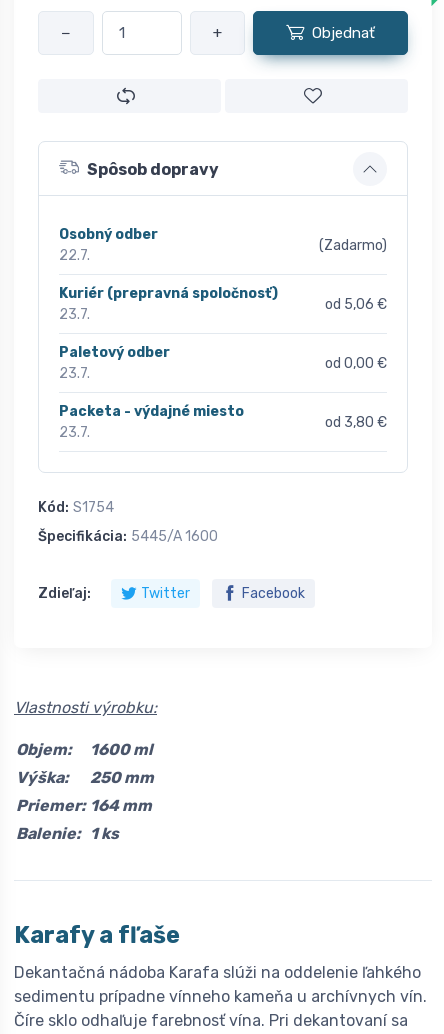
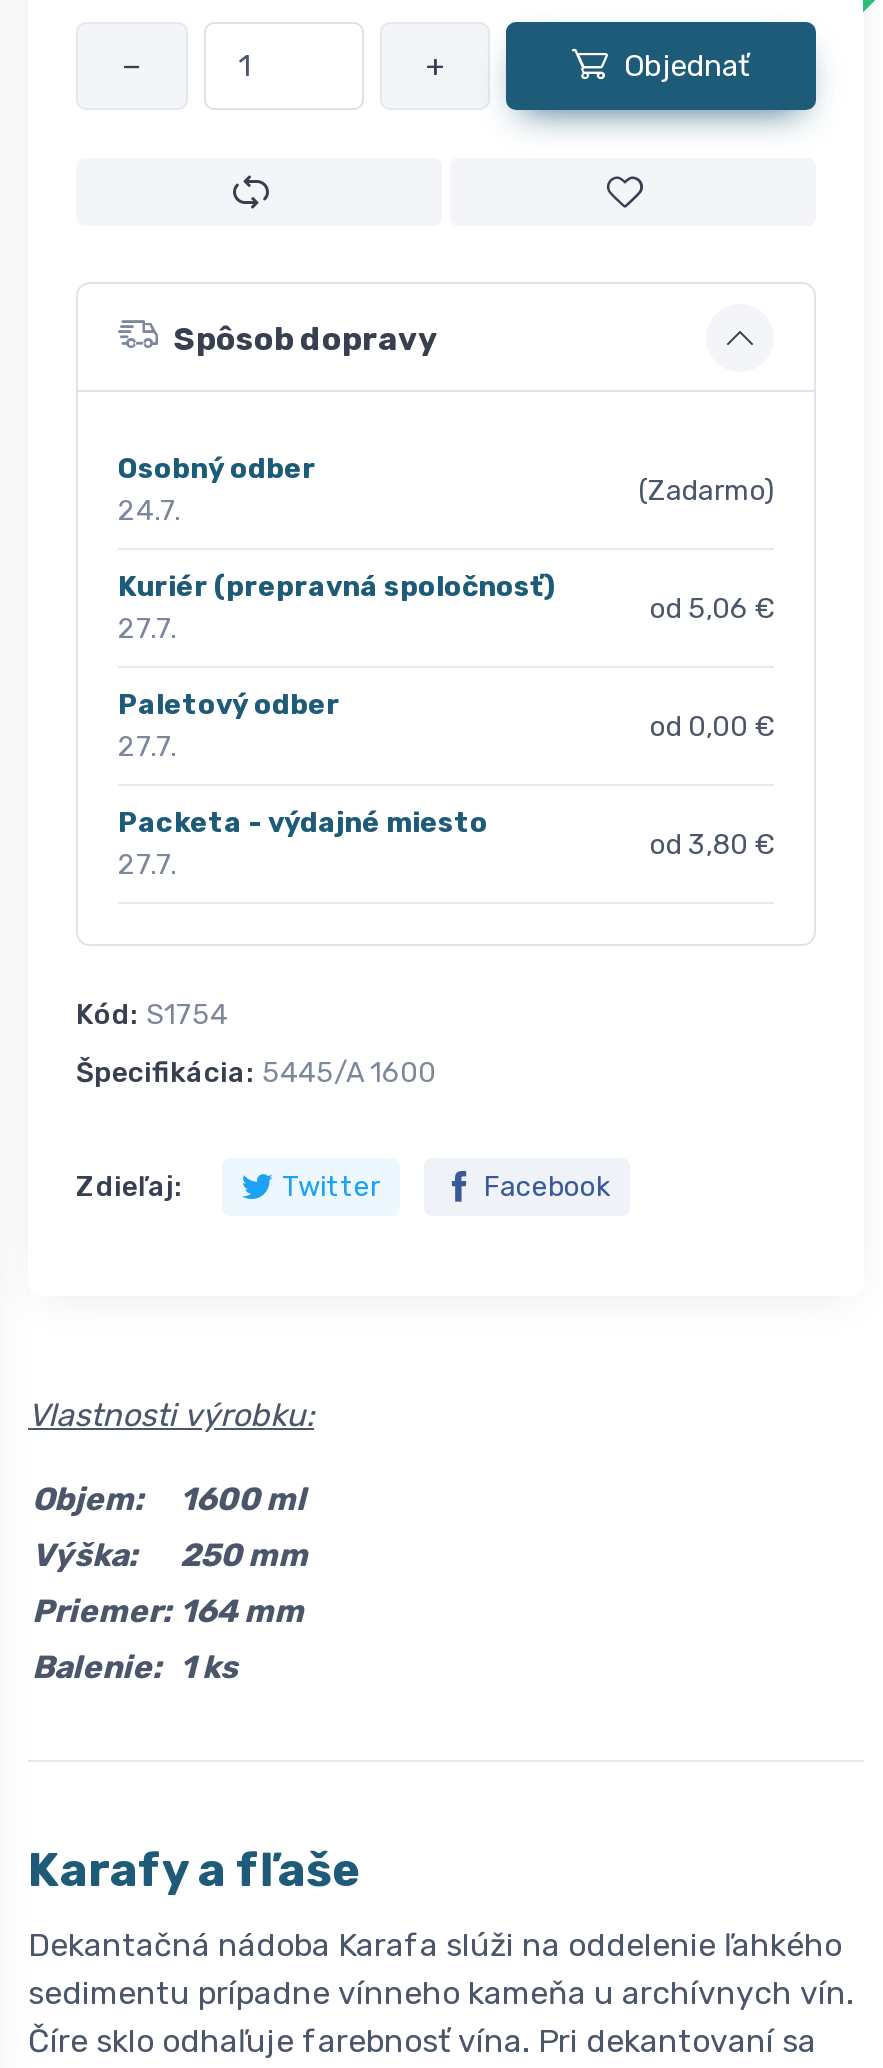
[59,247,90,264] 22.7. -> [118,495,180,529] 24.7.
[59,306,90,323] 23.7. -> [118,613,176,647] 27.7.
[59,365,90,382] 23.7. -> [118,731,176,765] 27.7.
[59,424,90,441] 23.7. -> [118,849,176,883] 27.7.

